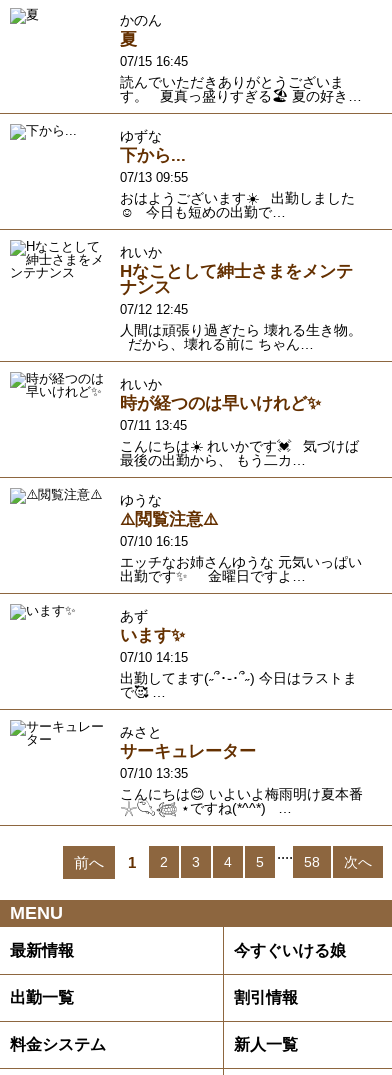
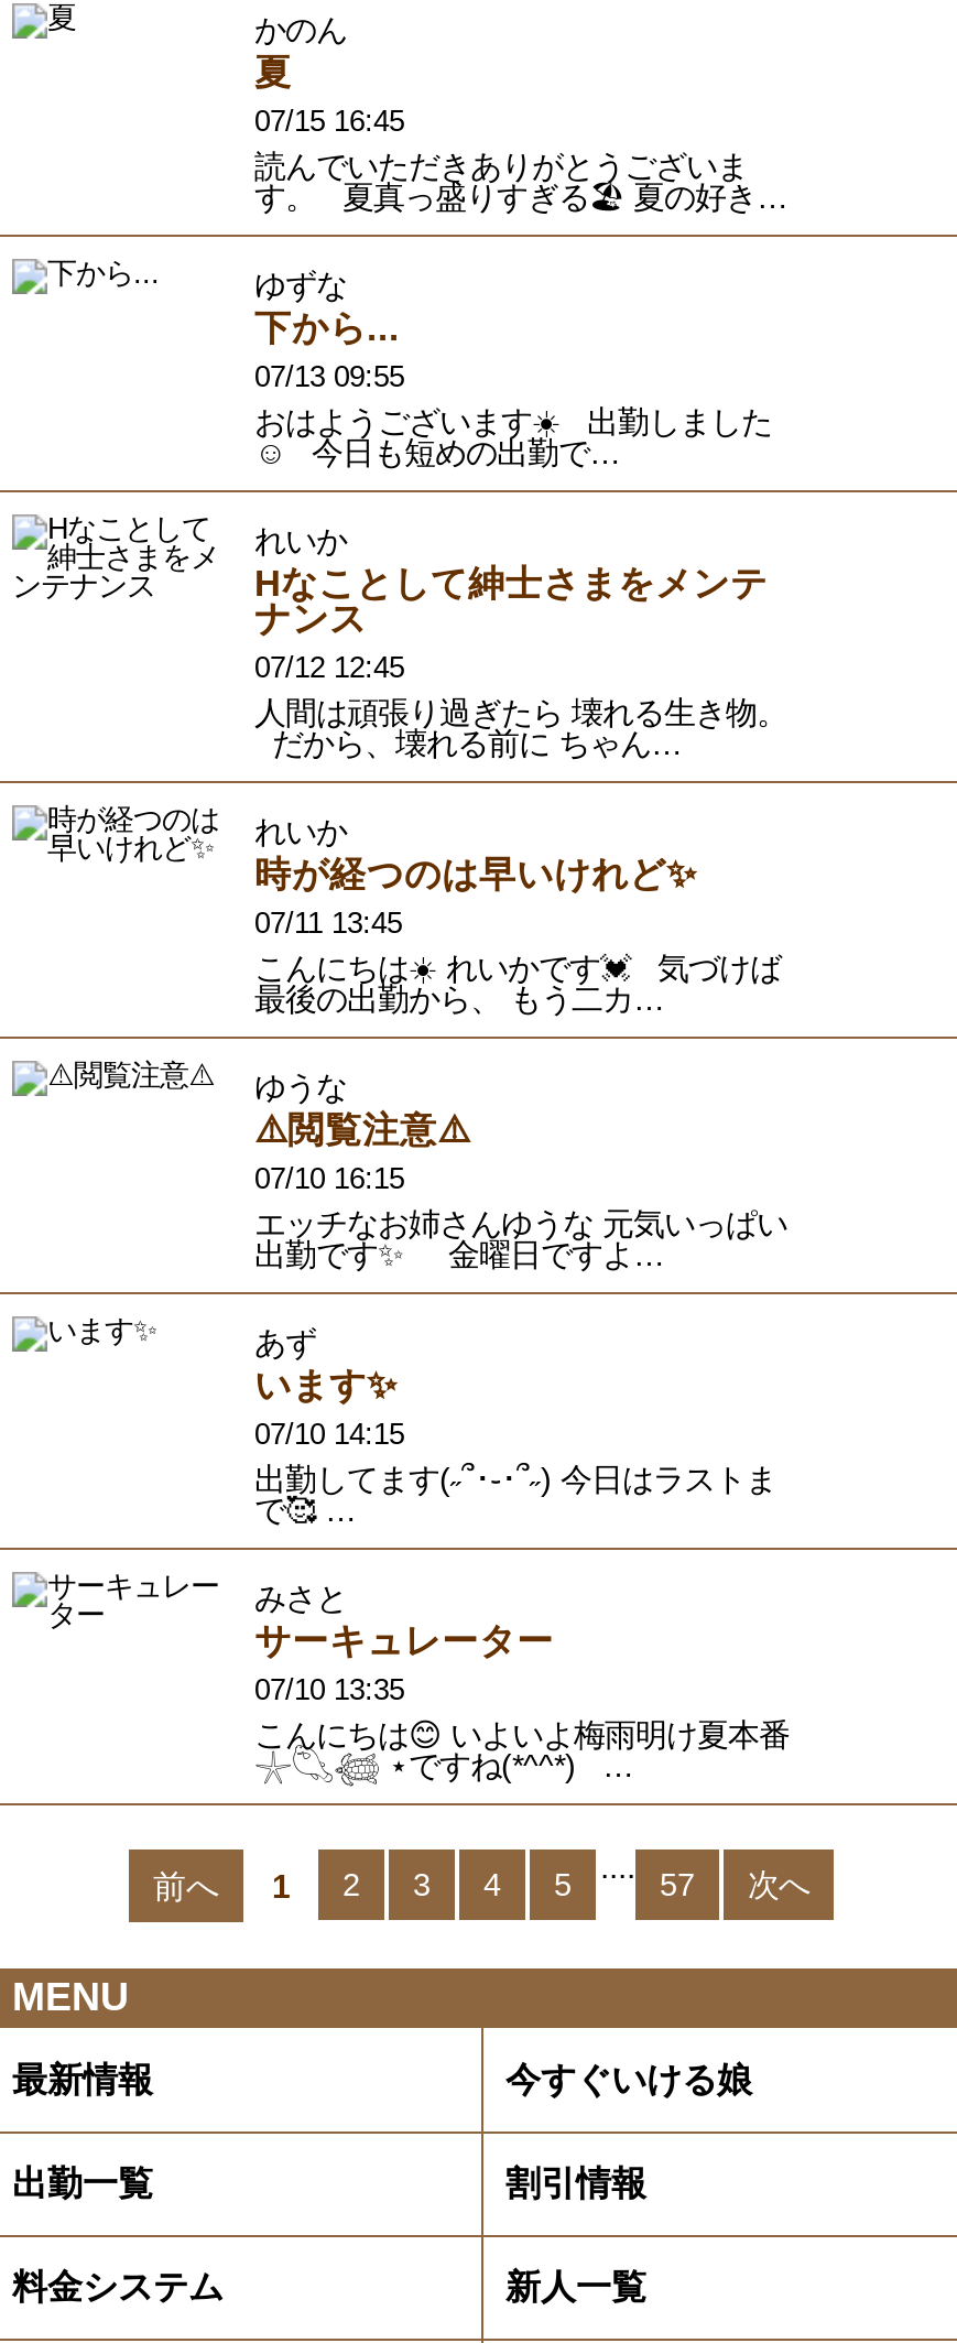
[304,854,320,870] 58 -> [660,1867,695,1902] 57

